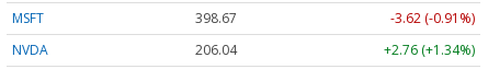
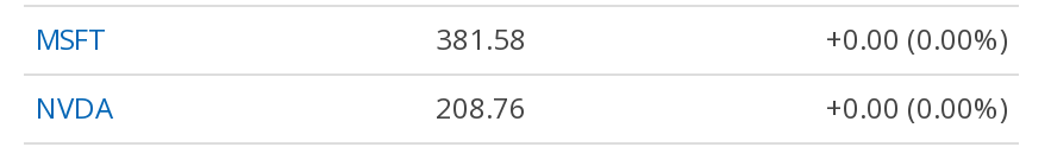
[195,9,237,28] 398.67 -> [436,18,526,59] 381.58
[390,9,475,28] -3.62 (-0.91%) -> [826,18,1007,59] +0.00 (0.00%)
[195,41,237,59] 206.04 -> [436,87,526,128] 208.76
[384,41,475,59] +2.76 (+1.34%) -> [826,87,1007,128] +0.00 (0.00%)

